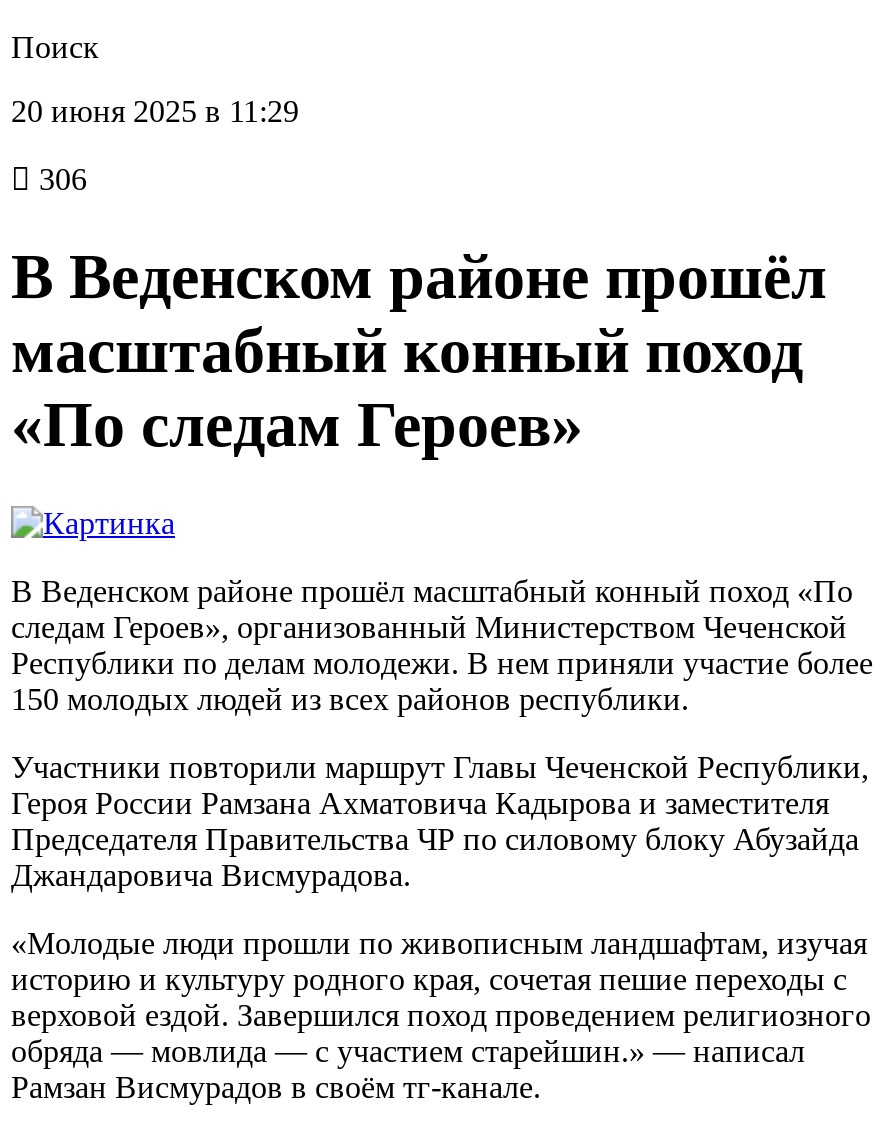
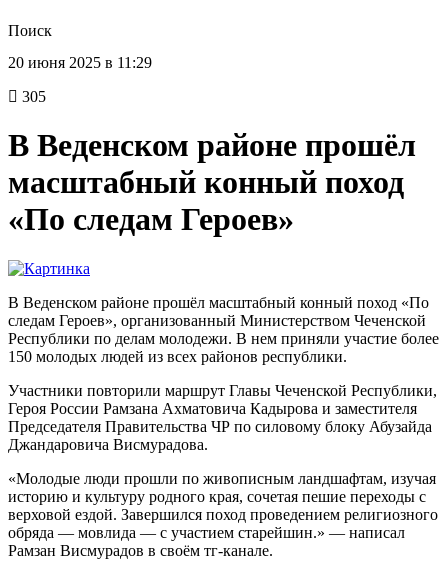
[39,162,87,196] 306 -> [22,88,46,105] 305

